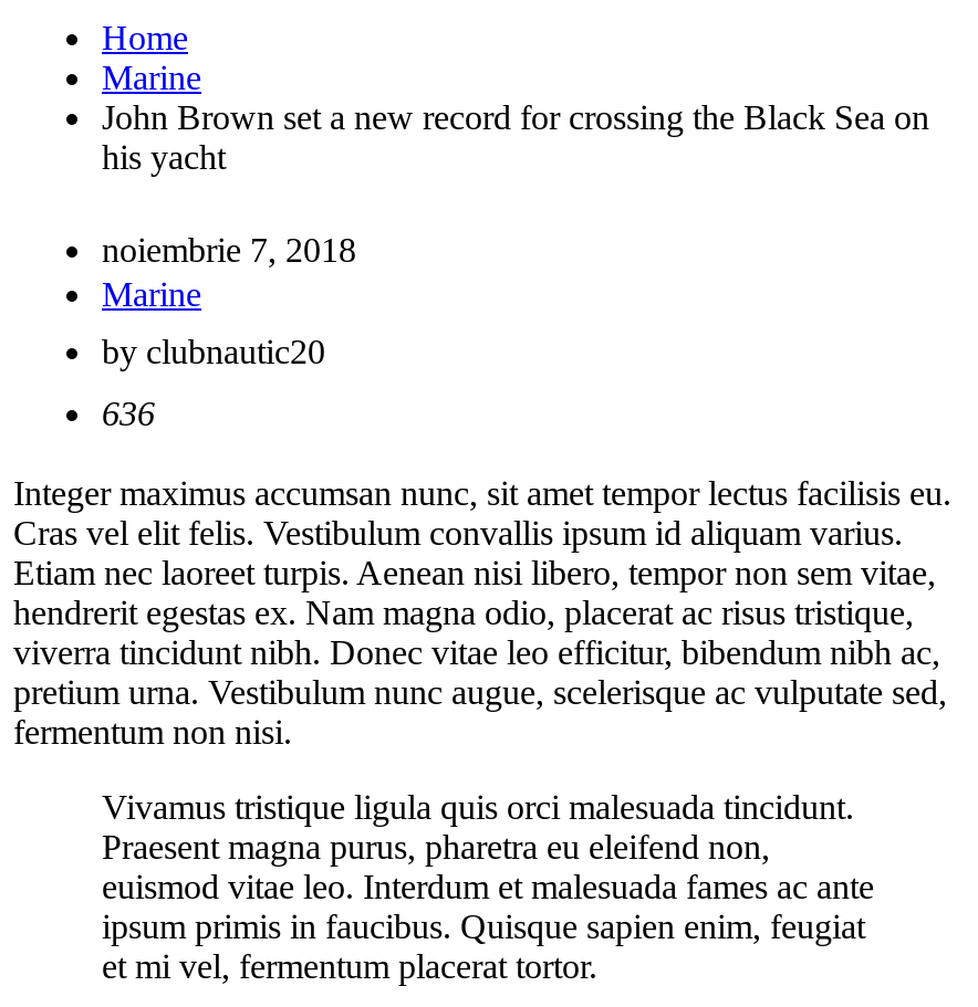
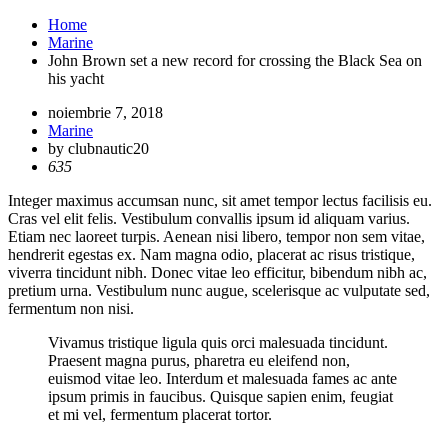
[102,394,155,432] 636 -> [48,158,72,175] 635

